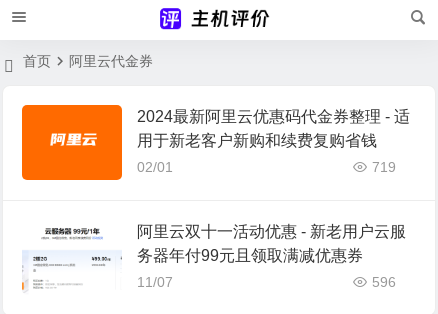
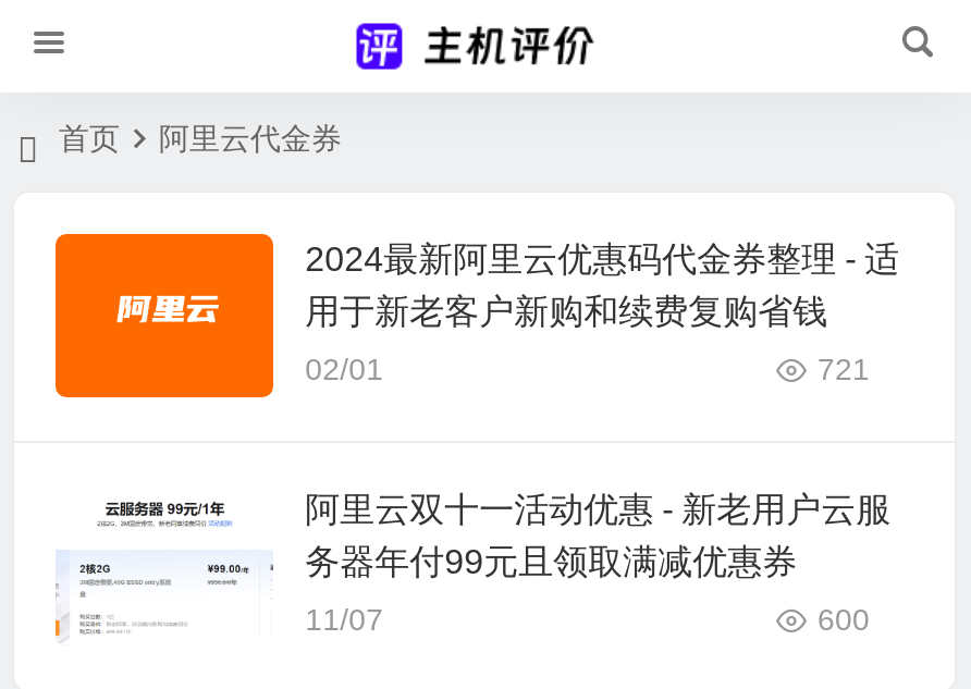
[372,159,396,175] 719 -> [818,352,870,386] 721
[372,274,396,290] 596 -> [818,602,870,637] 600

